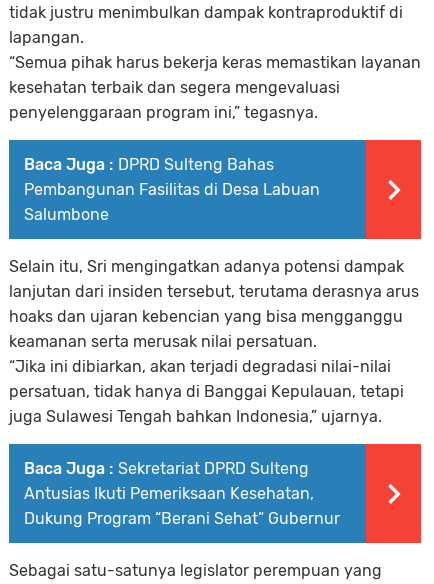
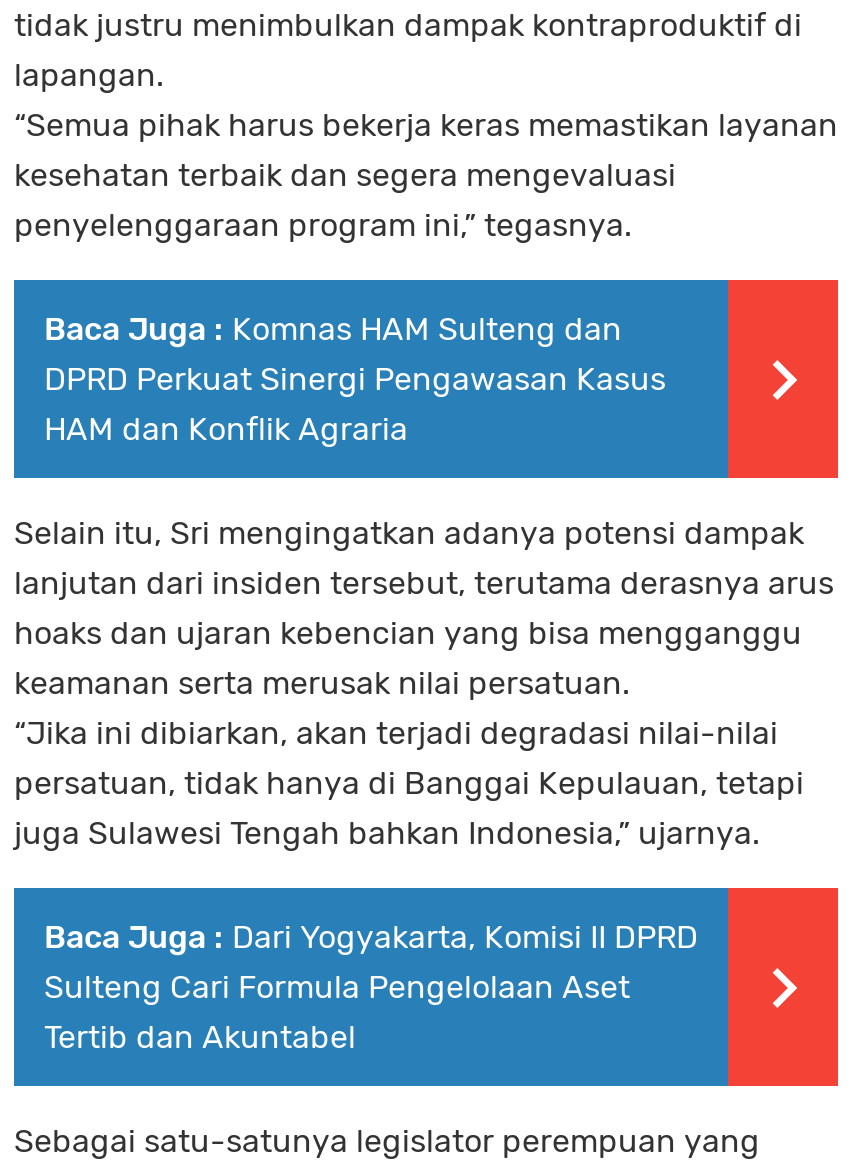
[24,155,320,224] Baca Juga : DPRD Sulteng Bahas | Pembangunan Fasilitas di Desa Labuan | Salumbone -> [44,310,666,448] Baca Juga : Komnas HAM Sulteng dan | DPRD Perkuat Sinergi Pengawasan Kasus | HAM dan Konflik Agraria
[24,459,340,528] Baca Juga : Sekretariat DPRD Sulteng | Antusias Ikuti Pemeriksaan Kesehatan, | Dukung Program “Berani Sehat” Gubernur -> [44,918,698,1056] Baca Juga : Dari Yogyakarta, Komisi II DPRD | Sulteng Cari Formula Pengelolaan Aset | Tertib dan Akuntabel

